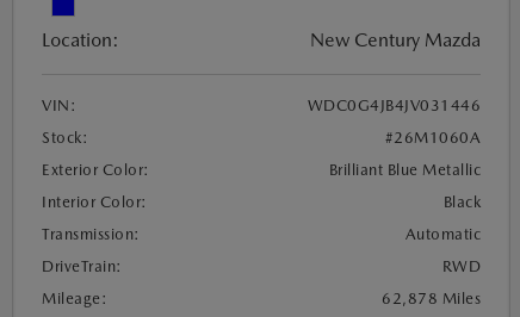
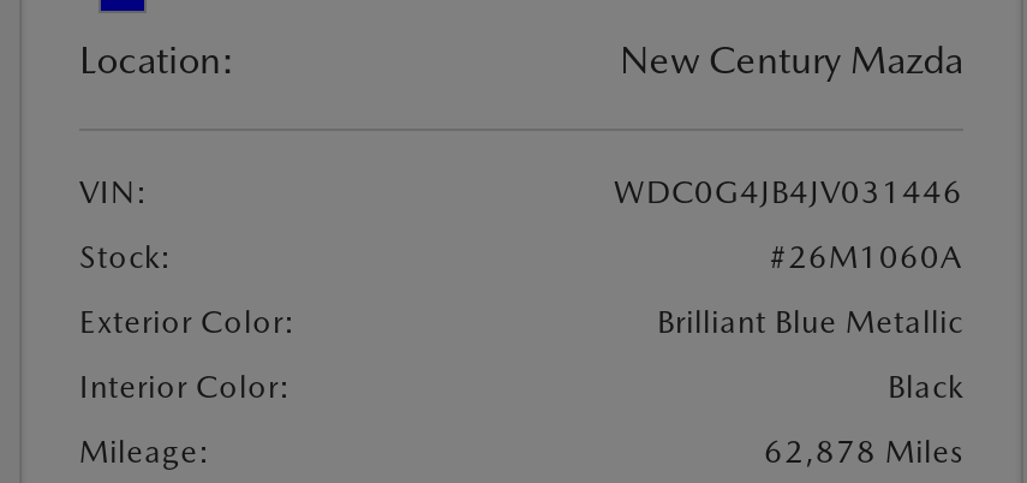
[42,225,481,275] Transmission: | Automatic | DriveTrain: | RWD -> none

